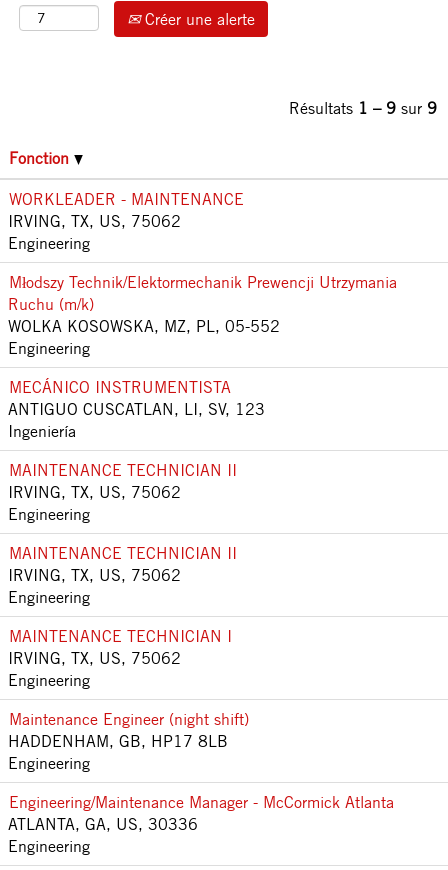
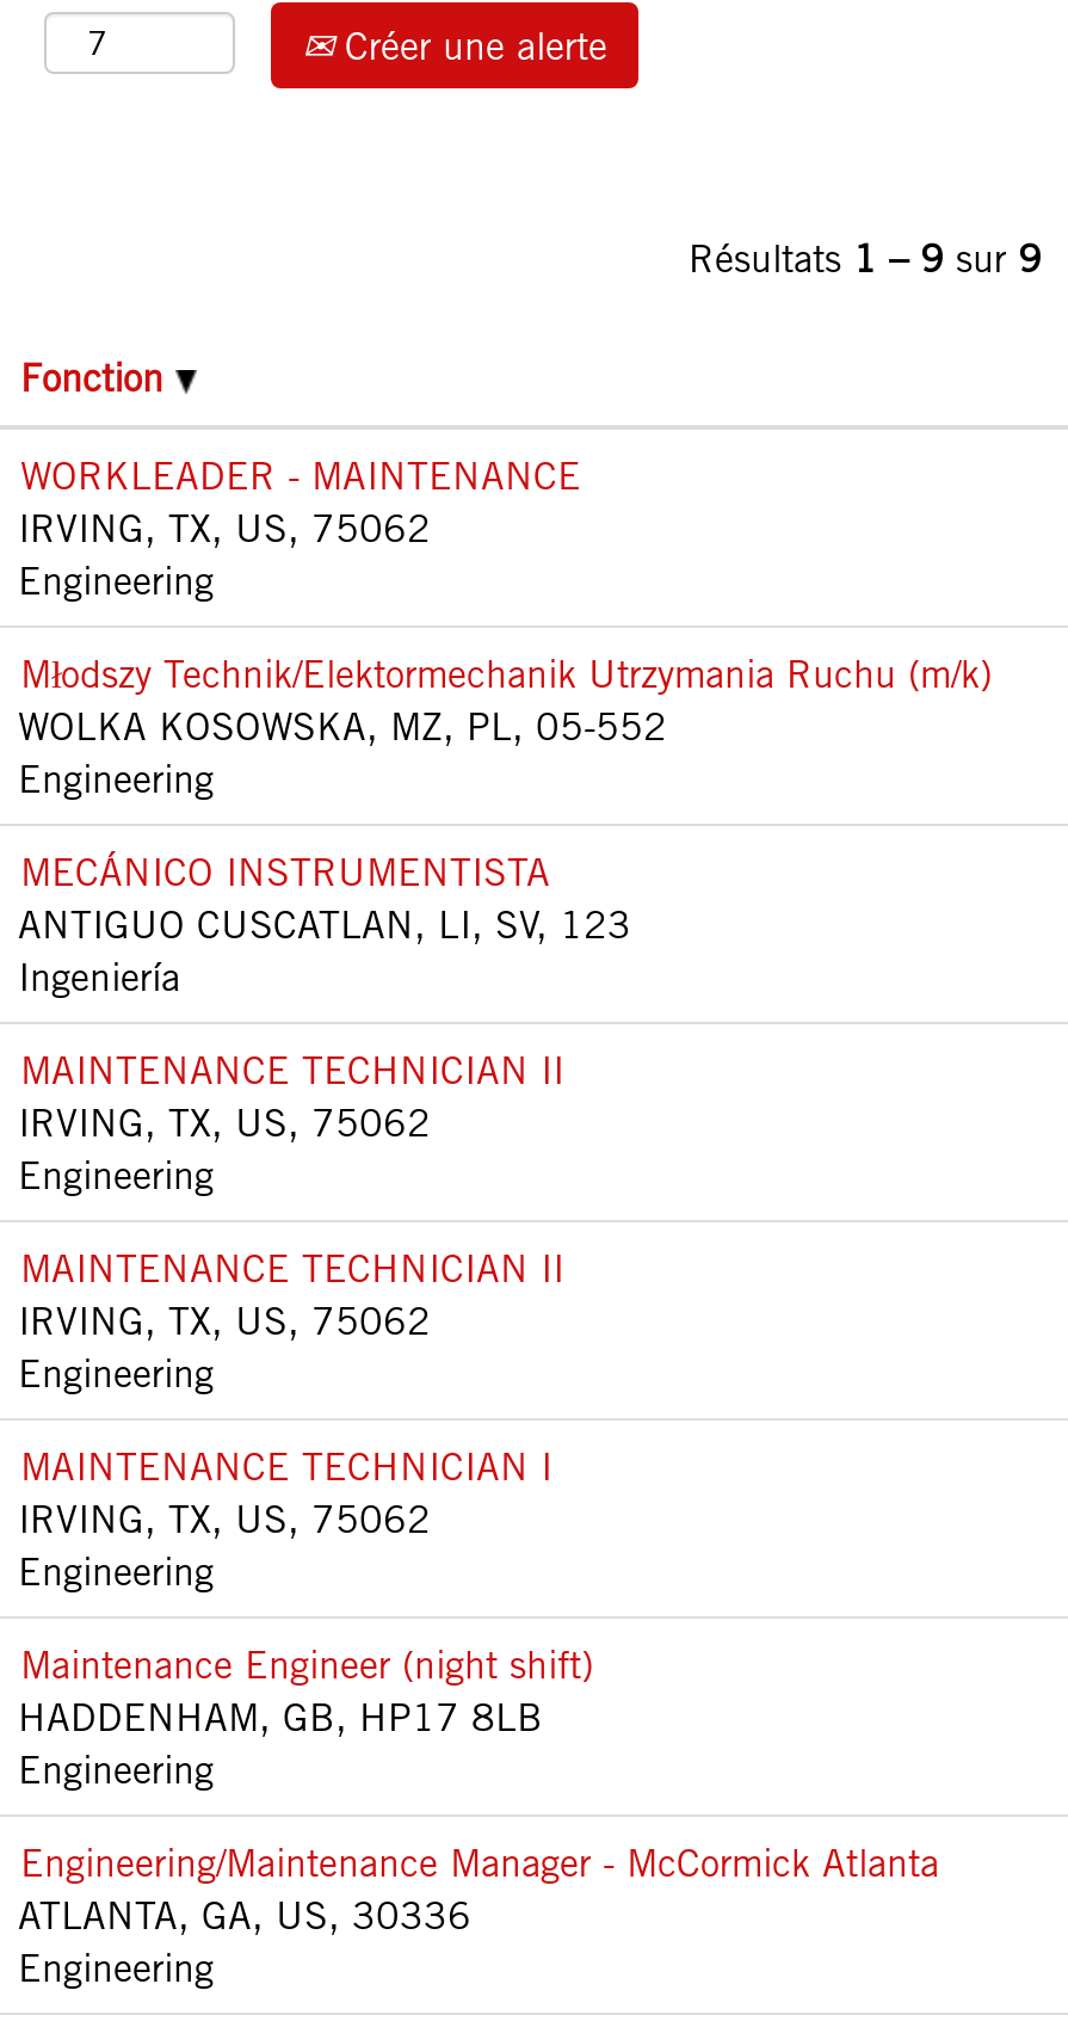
[8,272,397,314] Młodszy Technik/Elektormechanik Prewencji Utrzymania | Ruchu (m/k) -> [20,649,992,697] Młodszy Technik/Elektormechanik Utrzymania Ruchu (m/k)

